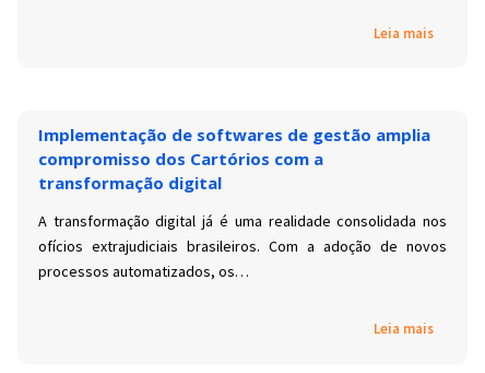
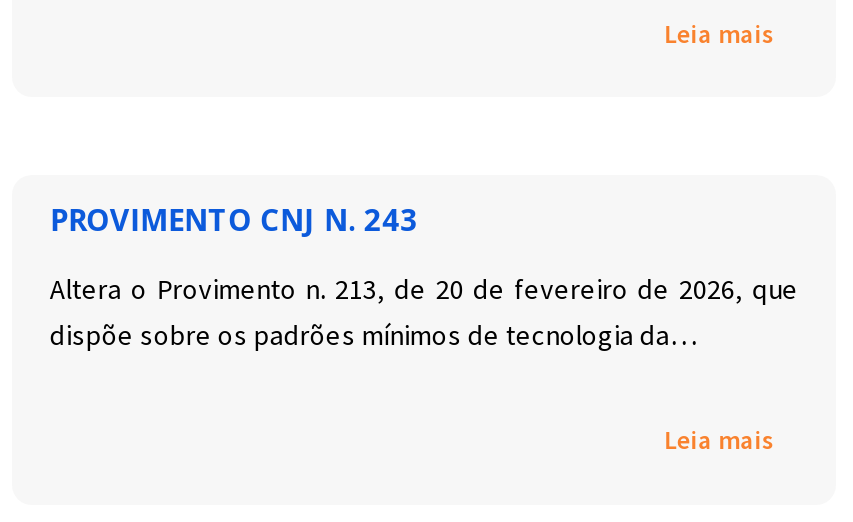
[38,124,430,194] Implementação de softwares de gestão amplia | compromisso dos Cartórios com a | transformação digital -> [50,200,418,240] PROVIMENTO CNJ N. 243
[38,212,447,282] A transformação digital já é uma realidade consolidada nos | ofícios extrajudiciais brasileiros. Com a adoção de novos | processos automatizados, os… -> [50,272,798,354] Altera o Provimento n. 213, de 20 de fevereiro de 2026, que | dispõe sobre os padrões mínimos de tecnologia da…

